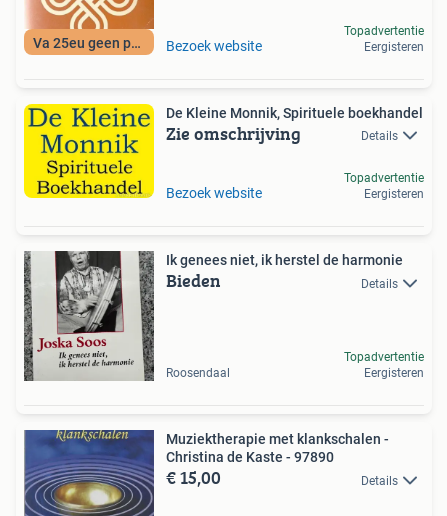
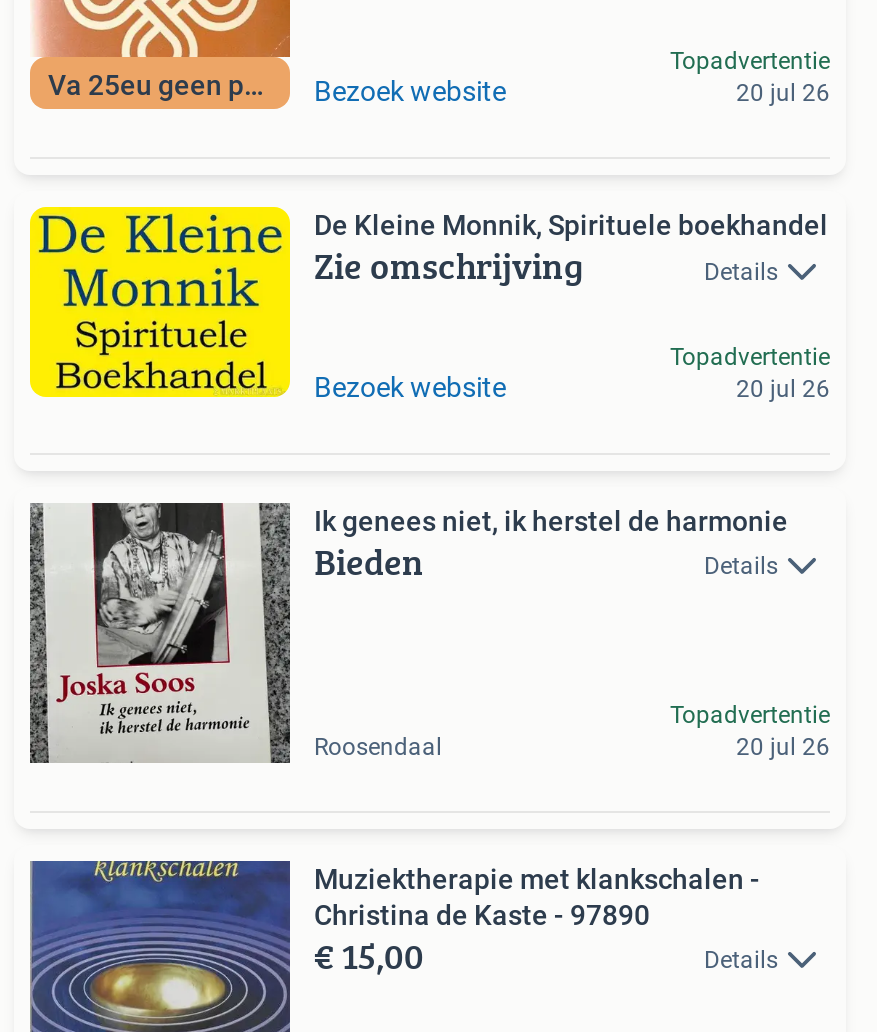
[364,40,424,54] Eergisteren -> [736,80,830,108] 20 jul 26
[364,187,424,201] Eergisteren -> [736,375,830,403] 20 jul 26
[364,366,424,380] Eergisteren -> [736,733,830,761] 20 jul 26

